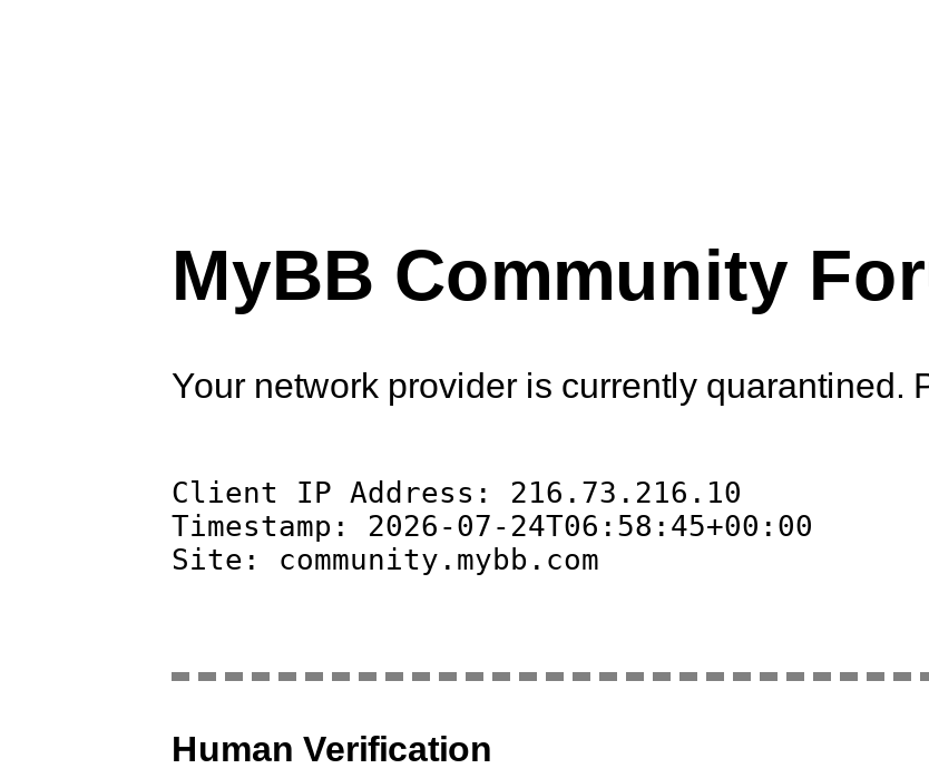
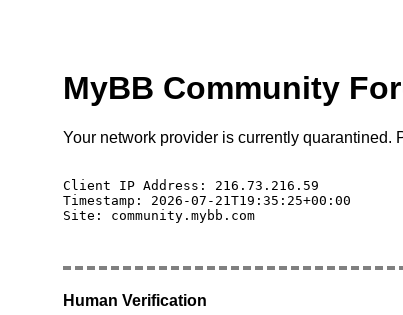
[172,476,760,509] Client IP Address: 216.73.216.10 -> [63,178,327,193] Client IP Address: 216.73.216.59
[172,509,813,543] Timestamp: 2026-07-24T06:58:45+00:00 -> [63,193,351,208] Timestamp: 2026-07-21T19:35:25+00:00

